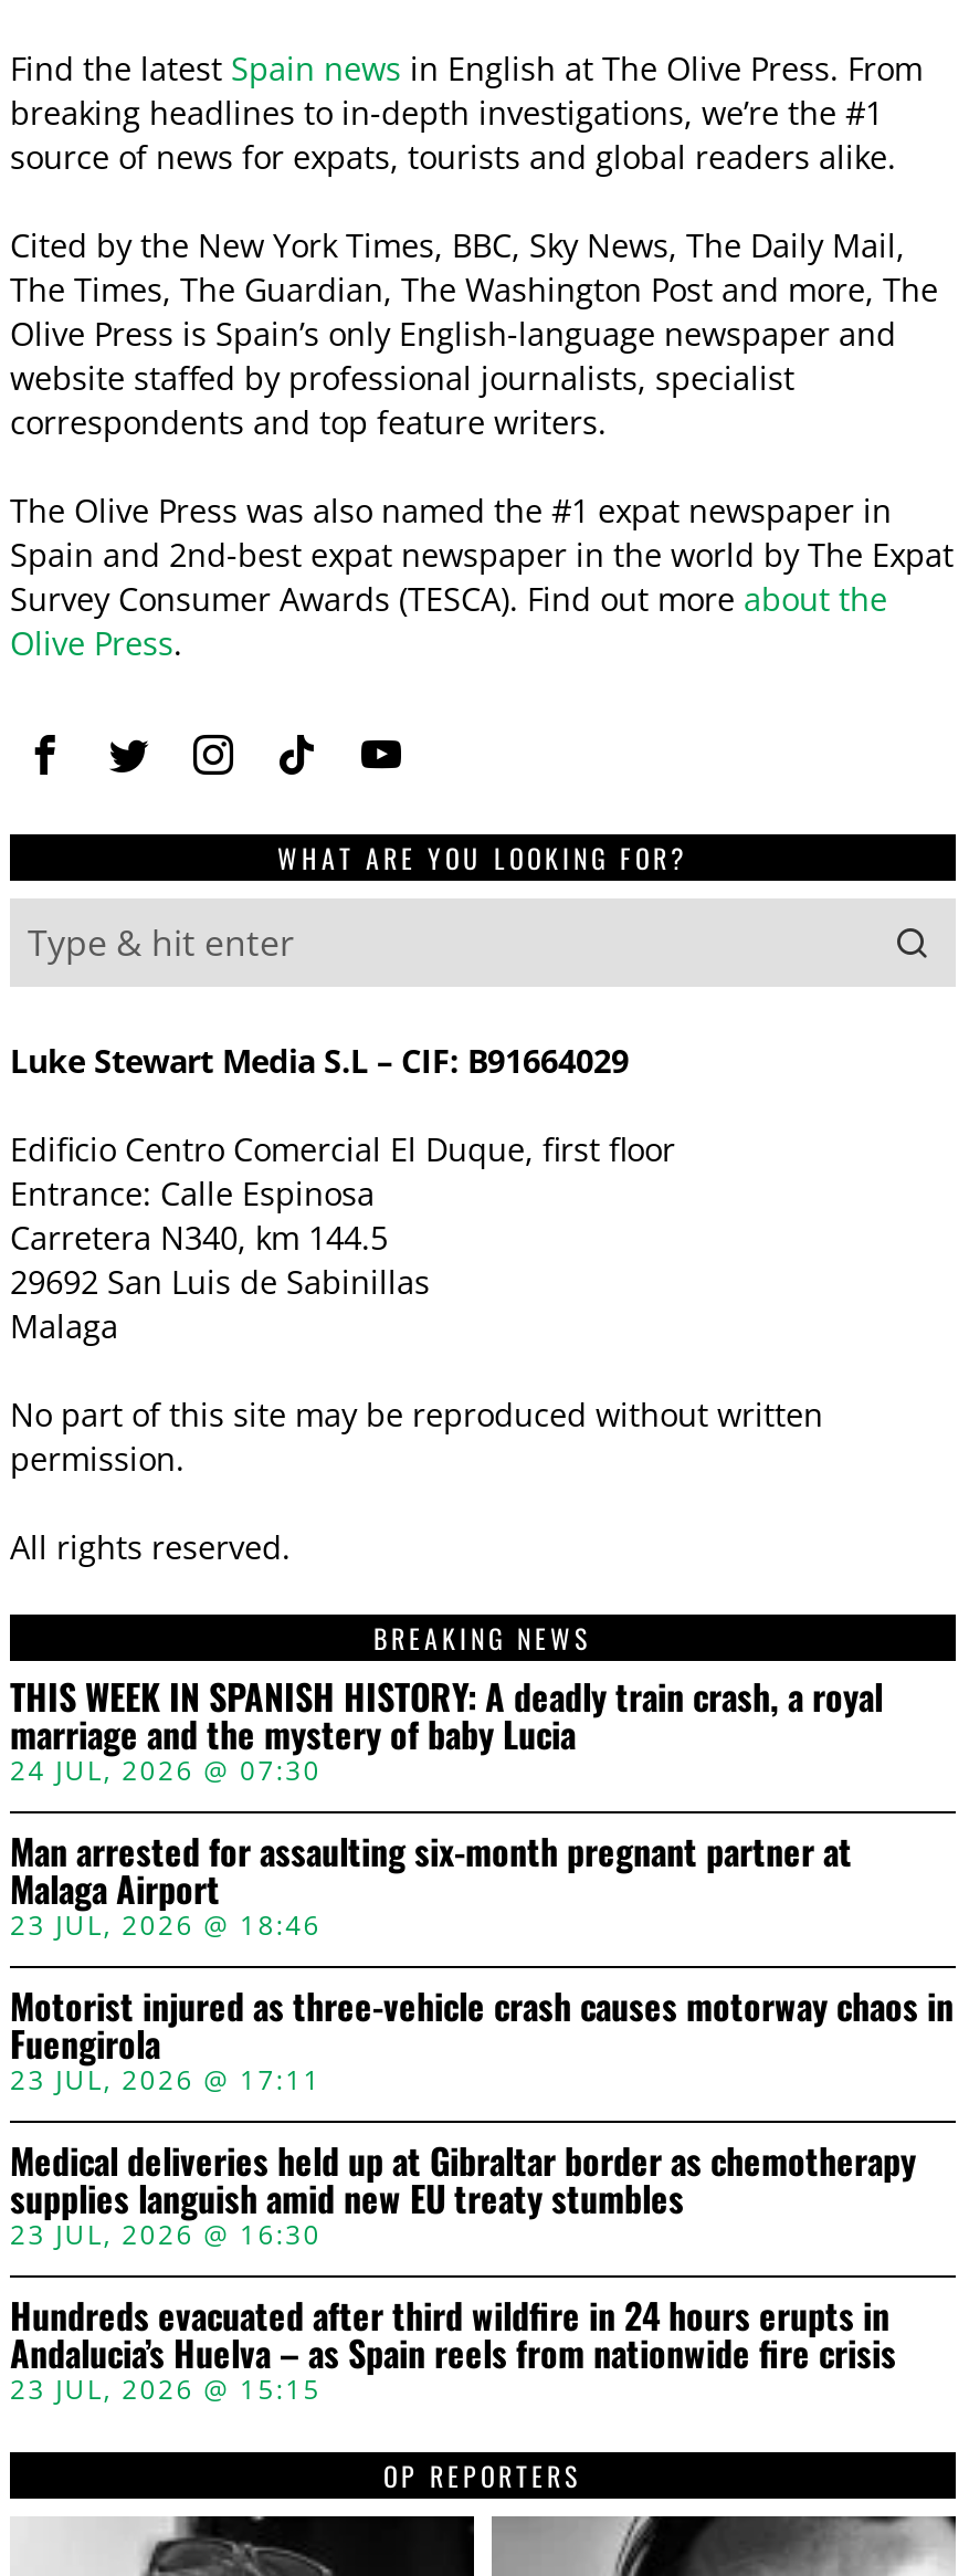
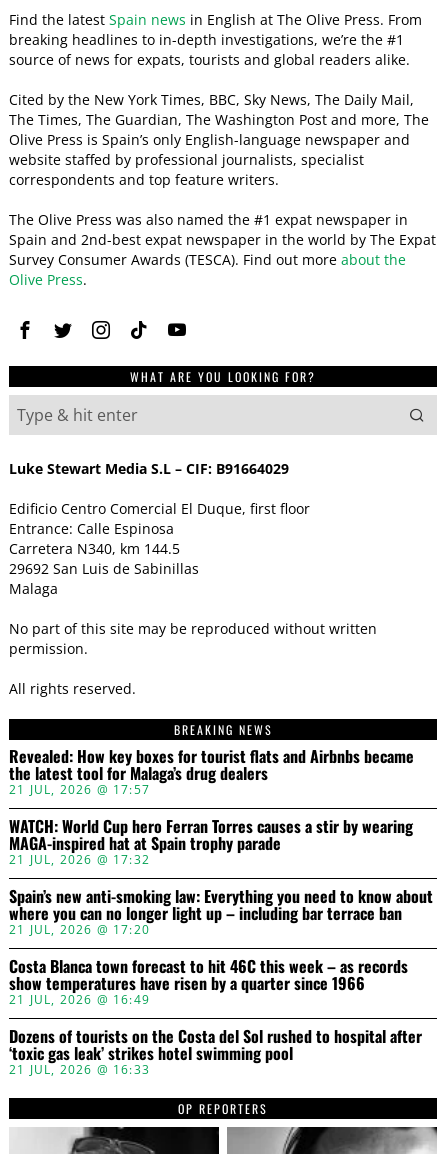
[10,1671,883,1790] THIS WEEK IN SPANISH HISTORY: A deadly train crash, a royal | marriage and the mystery of baby Lucia | 24 JUL, 2026 @ 07:30 -> [9,744,414,798] Revealed: How key boxes for tourist flats and Airbnbs became | the latest tool for Malaga’s drug dealers | 21 JUL, 2026 @ 17:57
[10,1826,852,1945] Man arrested for assaulting six-month pregnant partner at | Malaga Airport | 23 JUL, 2026 @ 18:46 -> [9,814,413,868] WATCH: World Cup hero Ferran Torres causes a stir by wearing | MAGA-inspired hat at Spain trophy parade | 21 JUL, 2026 @ 17:32
[10,1980,954,2100] Motorist injured as three-vehicle crash causes motorway chaos in | Fuengirola | 23 JUL, 2026 @ 17:11 -> [9,884,433,938] Spain’s new anti-smoking law: Everything you need to know about | where you can no longer light up – including bar terrace ban | 21 JUL, 2026 @ 17:20
[10,2135,916,2254] Medical deliveries held up at Gibraltar border as chemotherapy | supplies languish amid new EU treaty stumbles | 23 JUL, 2026 @ 16:30 -> [9,954,408,1008] Costa Blanca town forecast to hit 46C this week – as records | show temperatures have risen by a quarter since 1966 | 21 JUL, 2026 @ 16:49
[10,2290,896,2409] Hundreds evacuated after third wildfire in 24 hours erupts in | Andalucia’s Huelva – as Spain reels from nationwide fire crisis | 23 JUL, 2026 @ 15:15 -> [9,1024,422,1078] Dozens of tourists on the Costa del Sol rushed to hospital after | ‘toxic gas leak’ strikes hotel swimming pool | 21 JUL, 2026 @ 16:33

